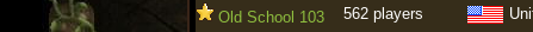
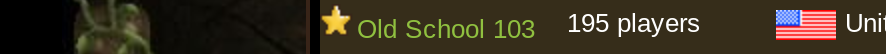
[218,5,423,26] Old School 103 562 players -> [357,8,701,44] Old School 103 195 players

